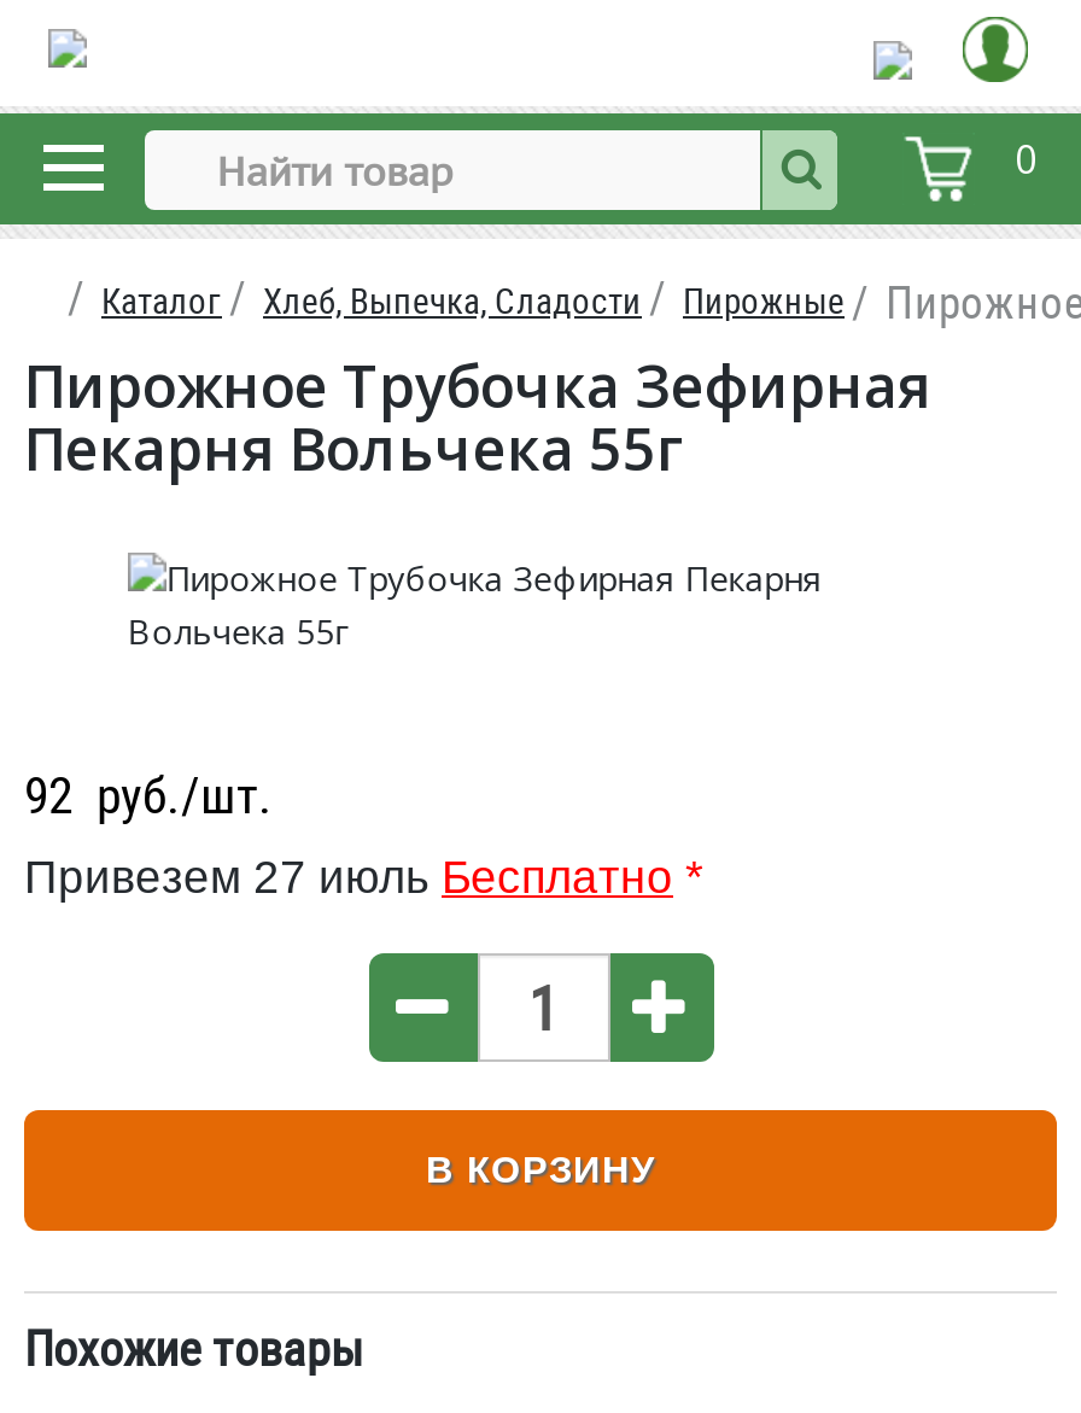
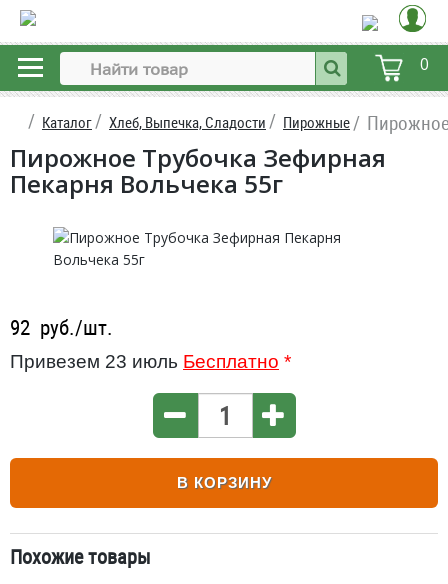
[24,852,702,903] Привезем 27 июль Бесплатно * -> [10,351,291,372] Привезем 23 июль Бесплатно *

